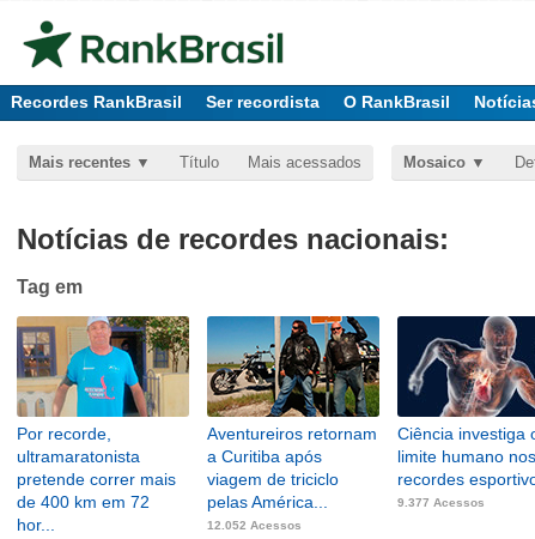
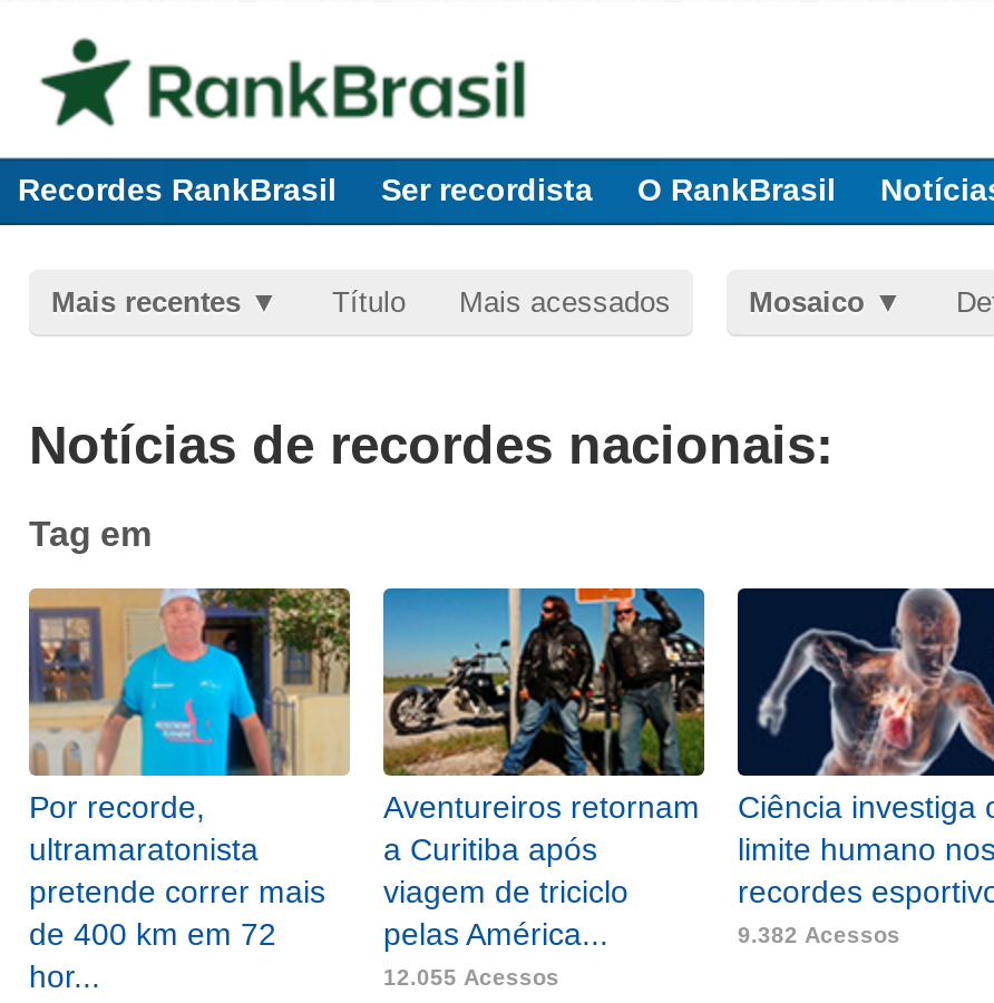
[397,496,485,510] 9.377 Acessos -> [738,924,900,948] 9.382 Acessos
[207,519,302,532] 12.052 Acessos -> [383,966,559,991] 12.055 Acessos

